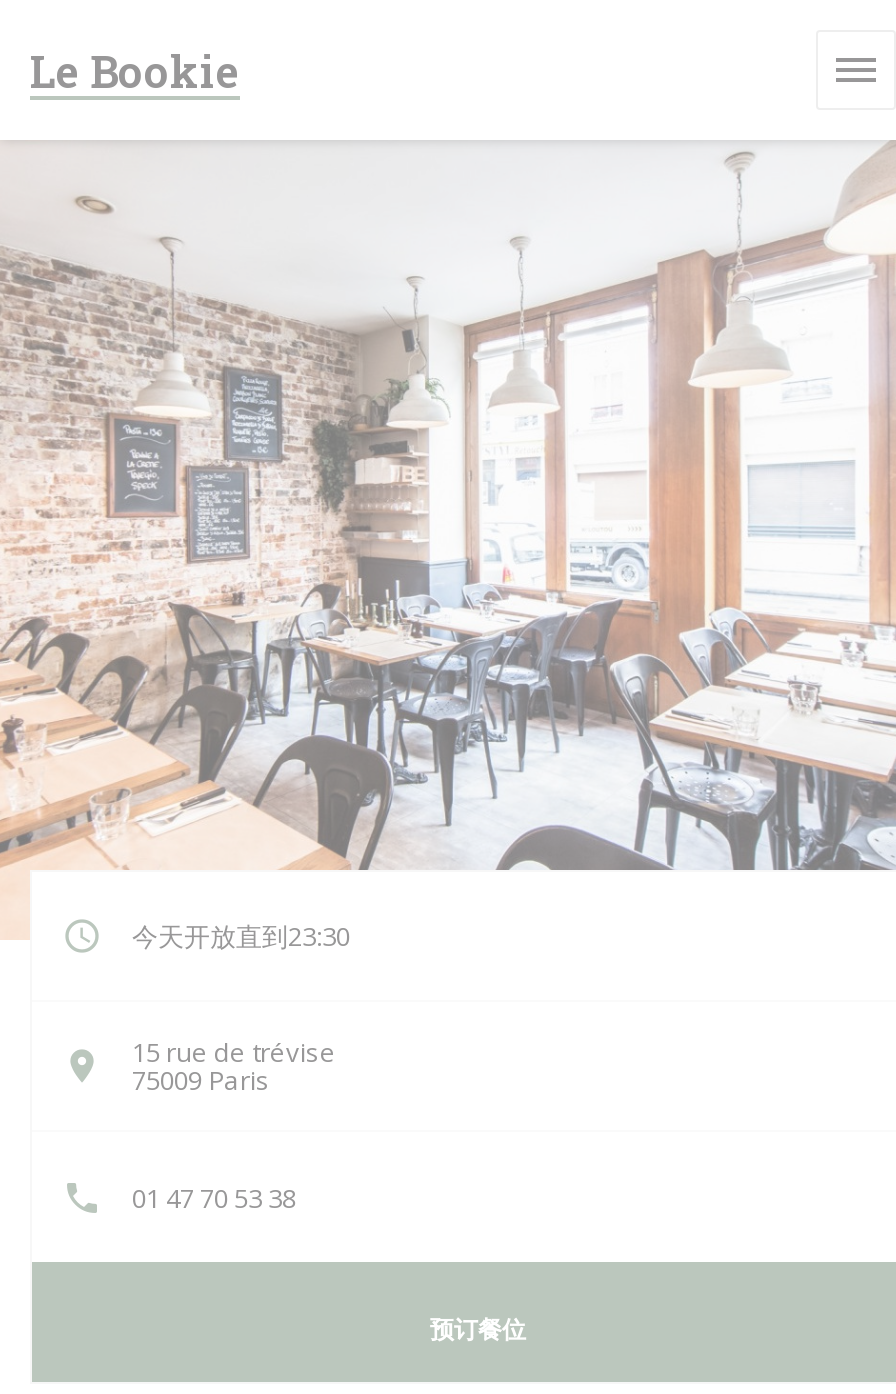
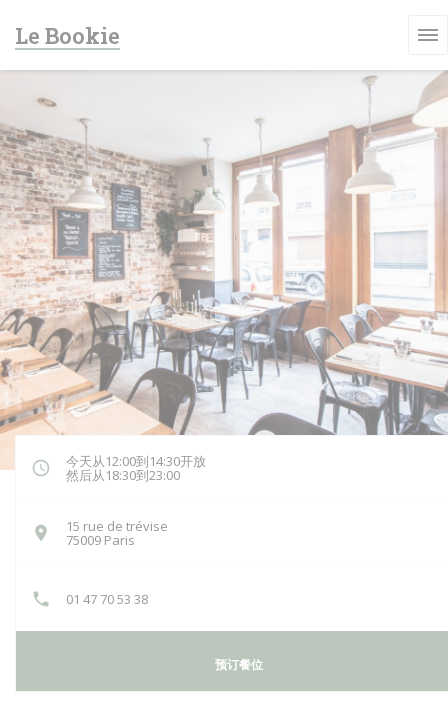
[132,918,350,954] 今天开放直到23:30 -> [66,452,206,484] 今天从12:00到14:30开放 | 然后从18:30到23:00

